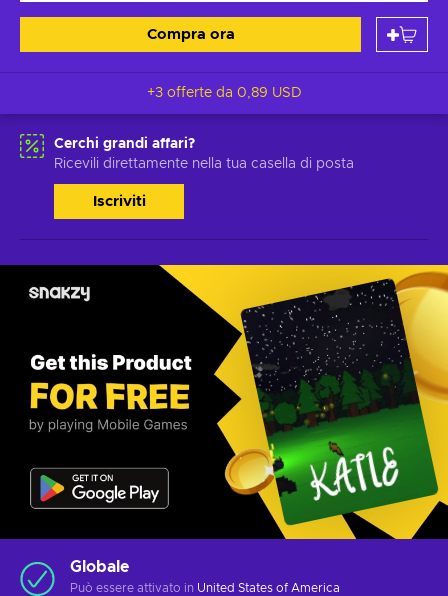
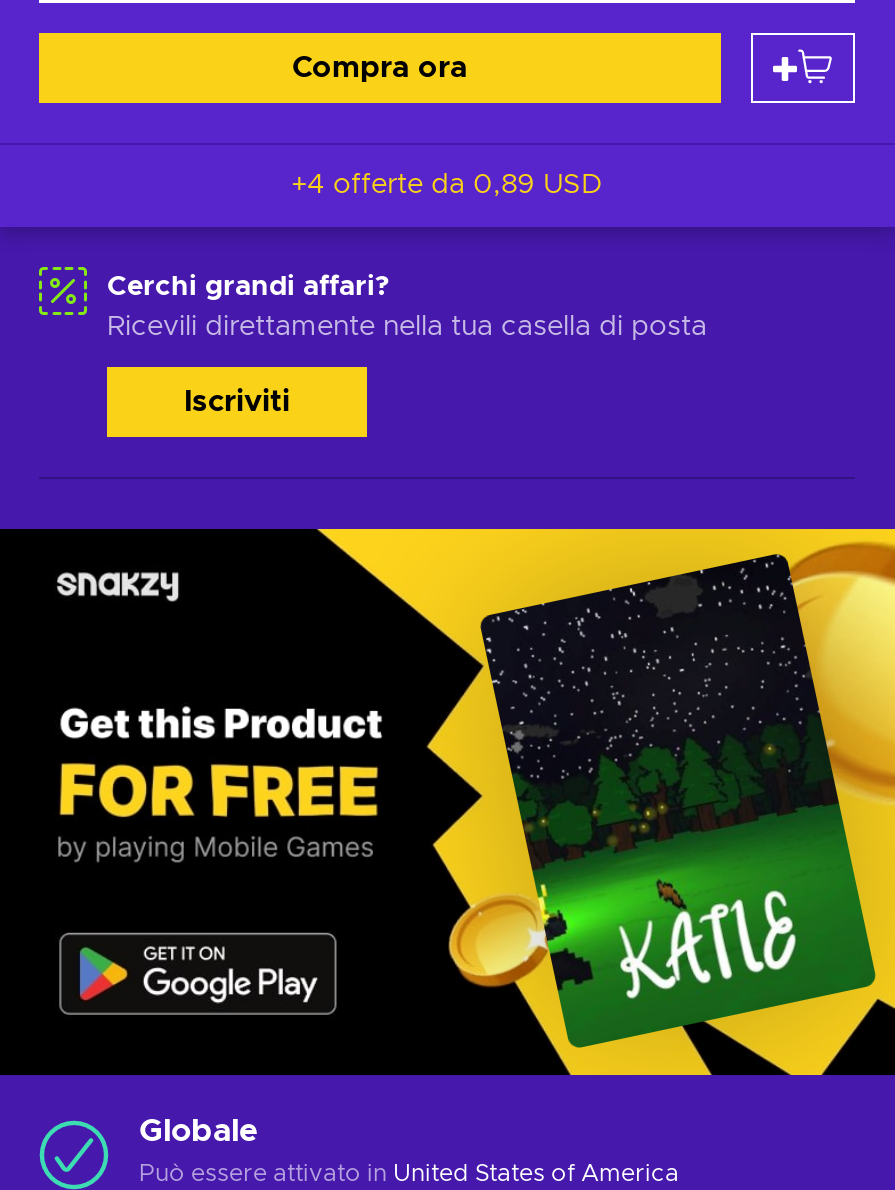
[146,86,301,100] +3 offerte da 0,89 USD -> [291,170,603,198] +4 offerte da 0,89 USD

